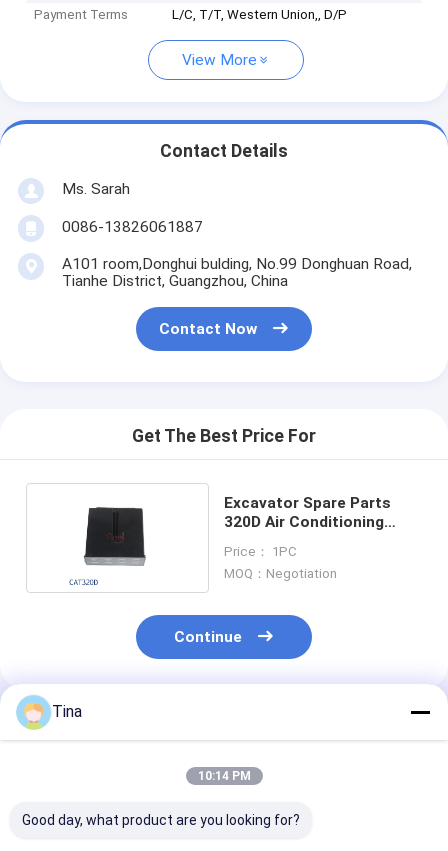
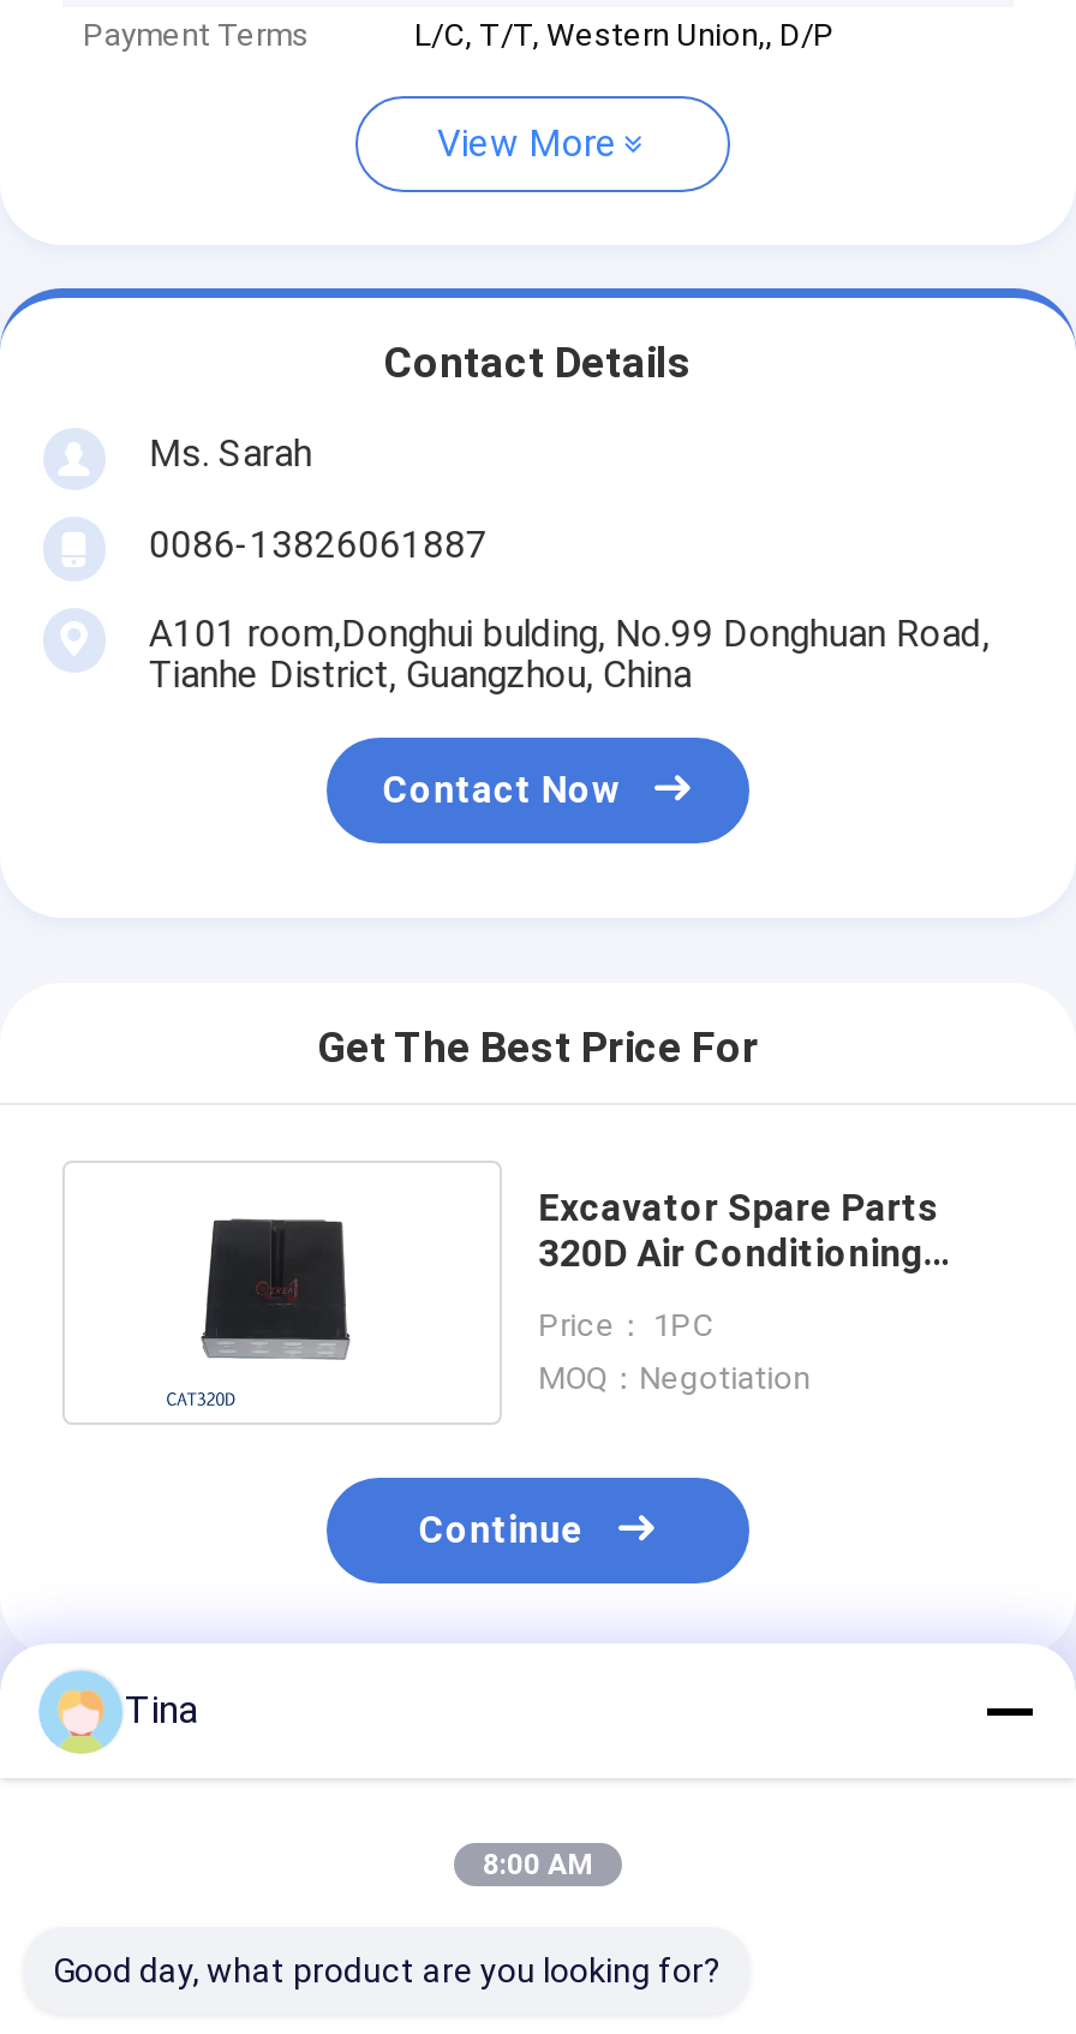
[197,769,250,783] 10:14 PM -> [483,1848,593,1881] 8:00 AM

